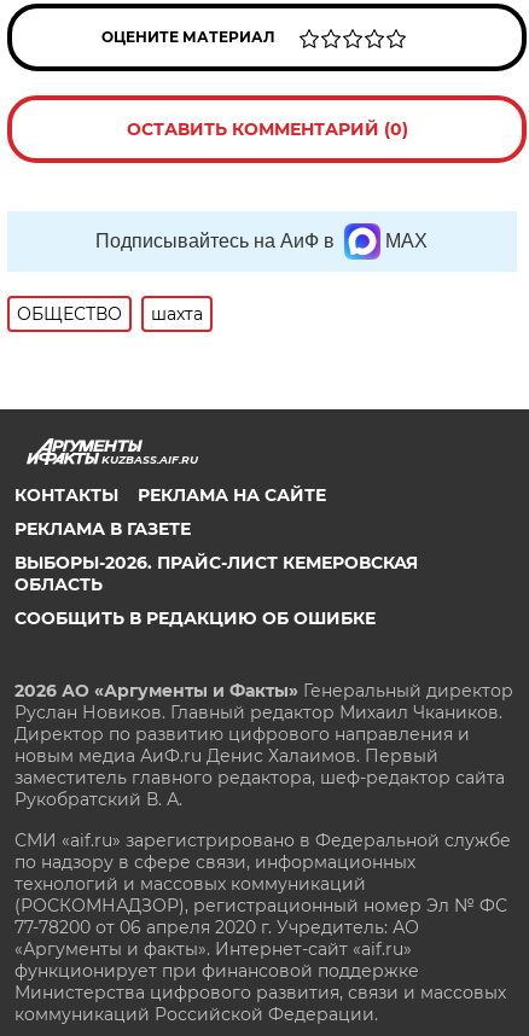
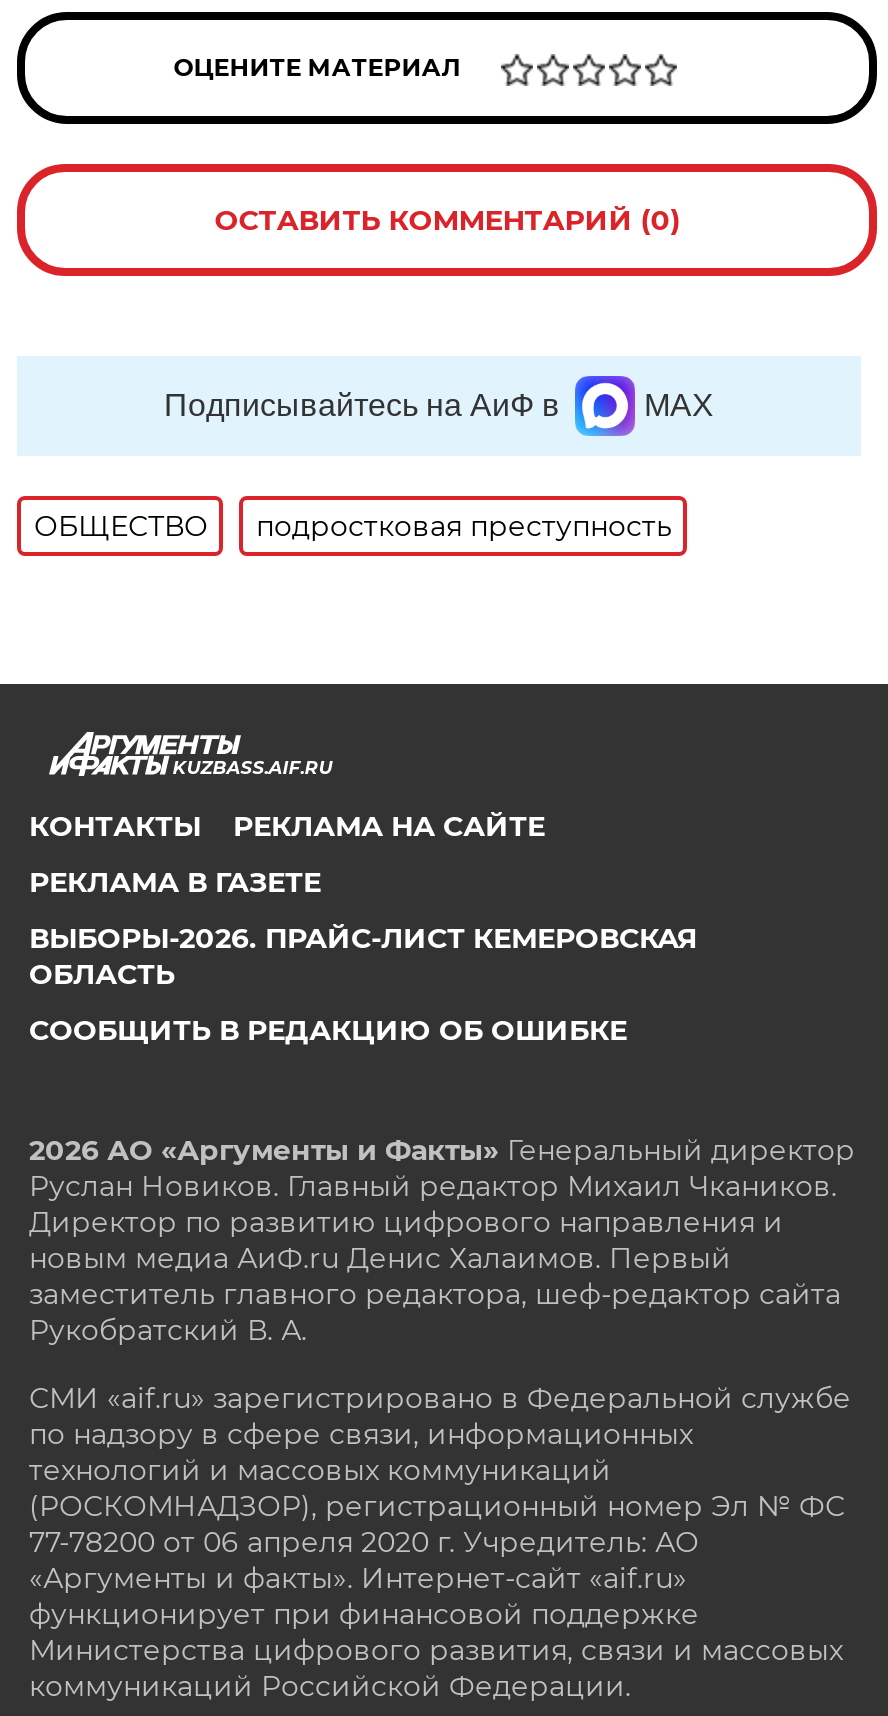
[151,303,203,325] шахта -> [256,508,672,544] подростковая преступность

